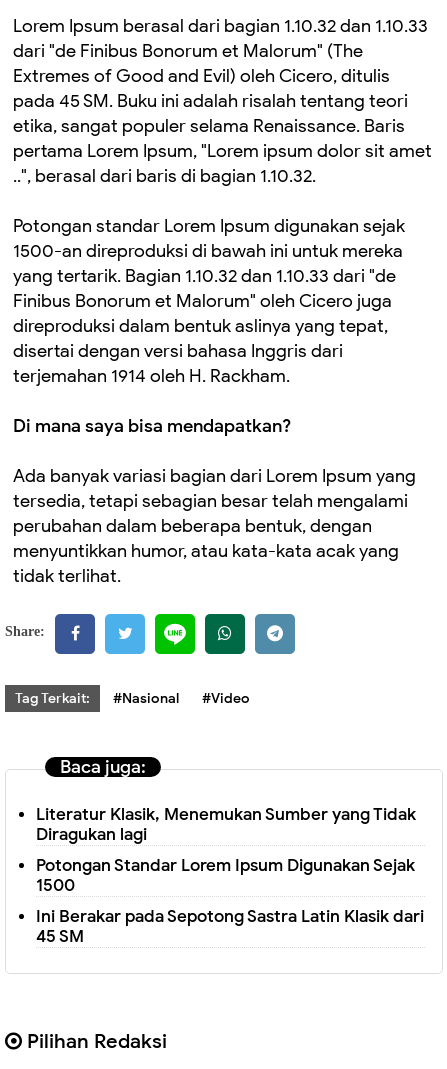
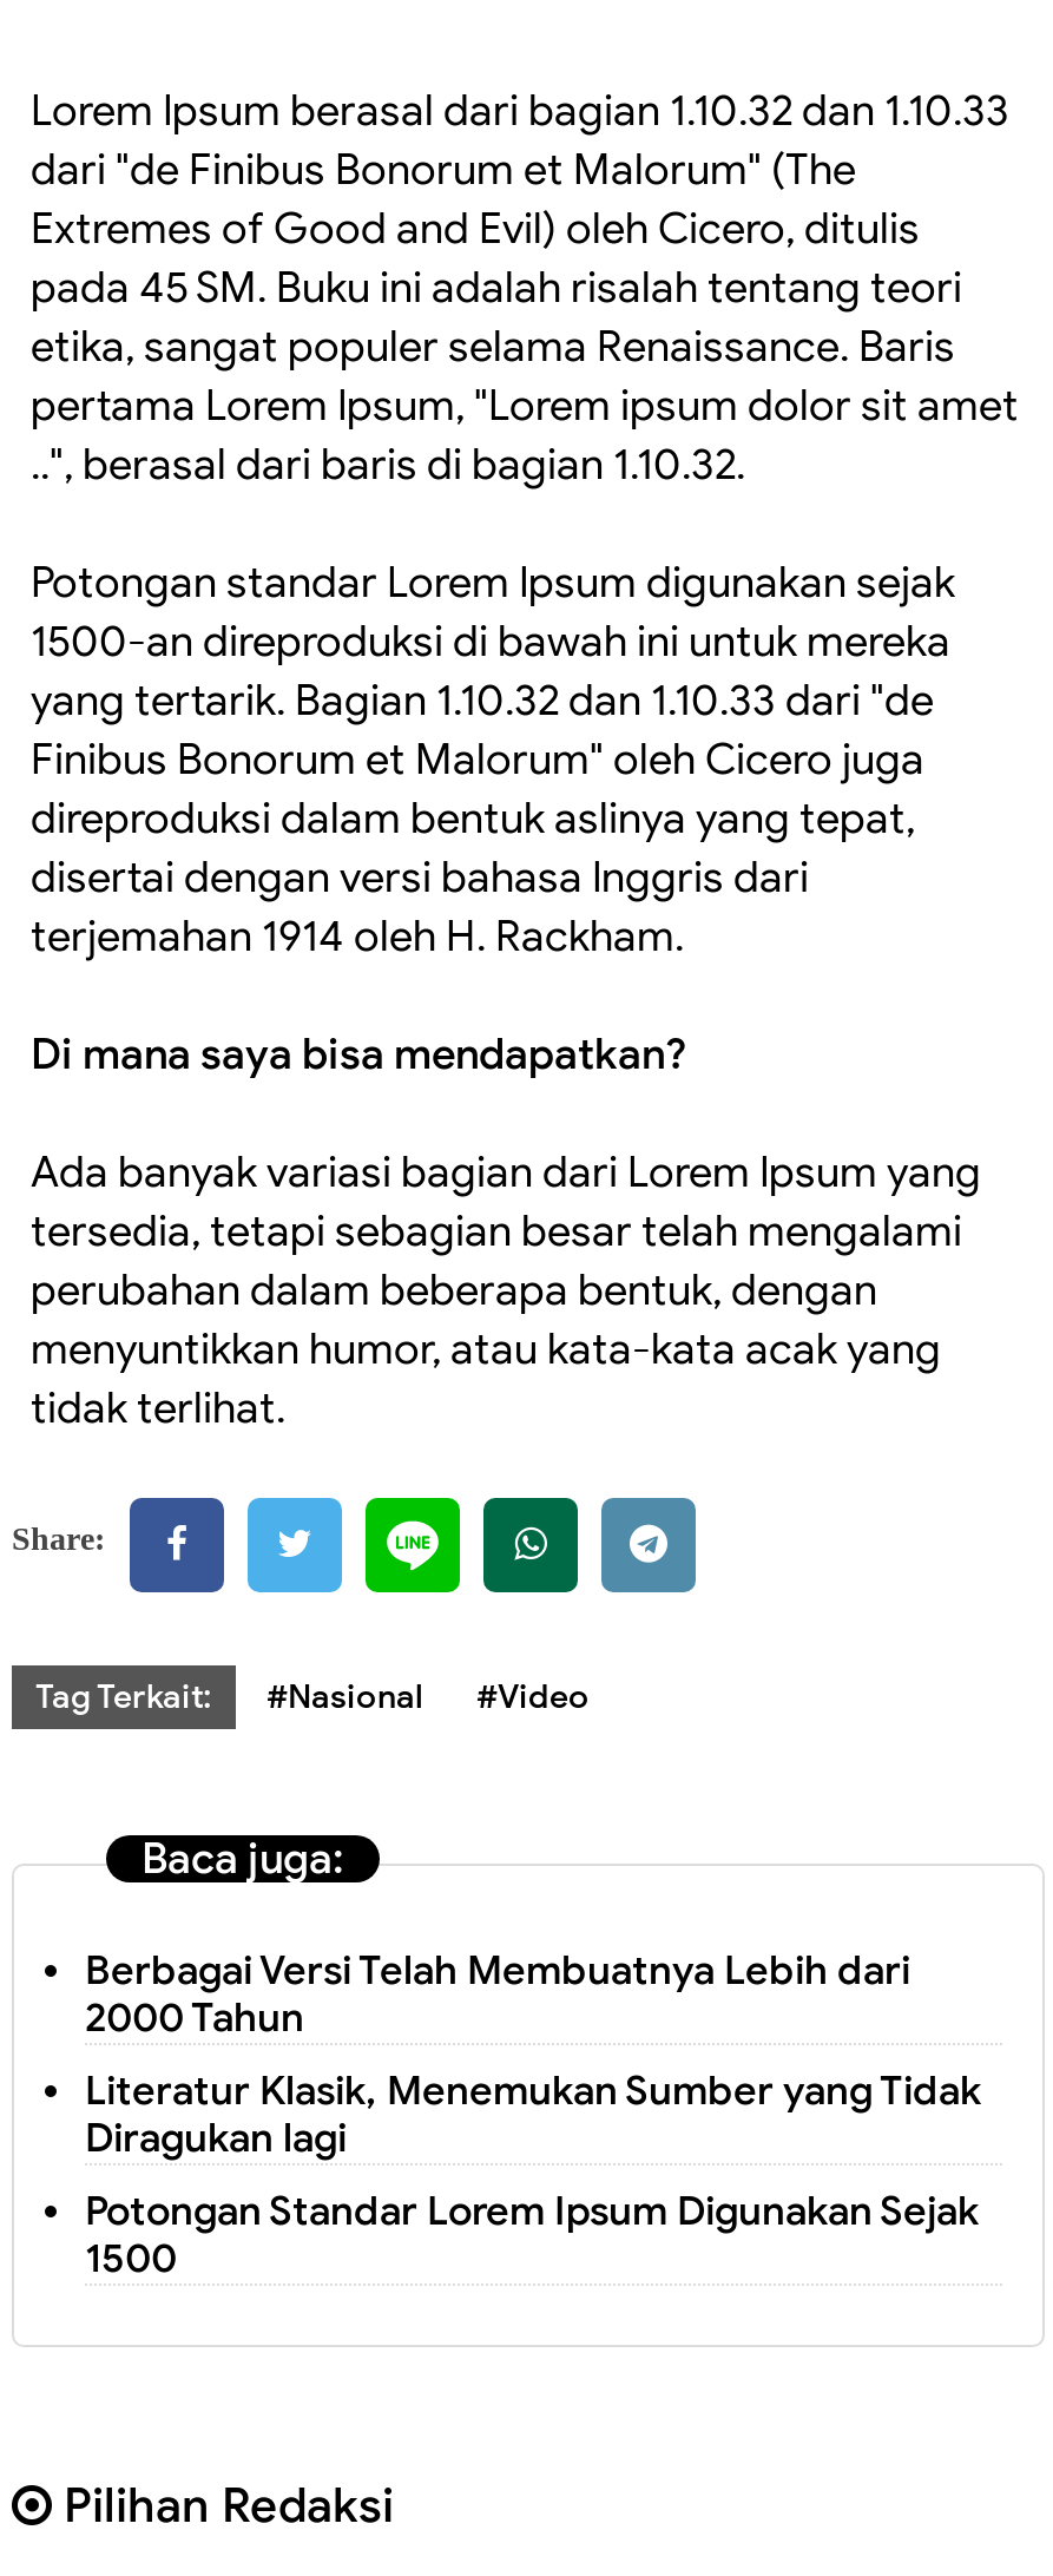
none -> [85,1946,910,2043] Berbagai Versi Telah Membuatnya Lebih dari | 2000 Tahun
moved [36,804,416,896] -> [85,2066,981,2283]: Literatur Klasik, Menemukan Sumber yang Tidak | Diragukan lagi | Potongan Standar Lorem Ipsum Digunakan Sejak | 1500
[36,906,424,947] Ini Berakar pada Sepotong Sastra Latin Klasik dari | 45 SM -> none

